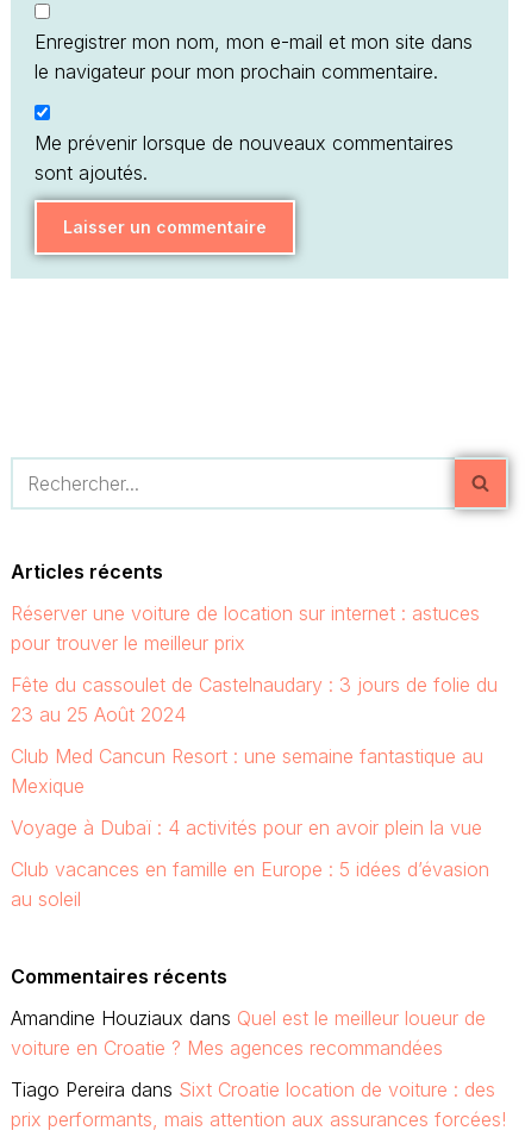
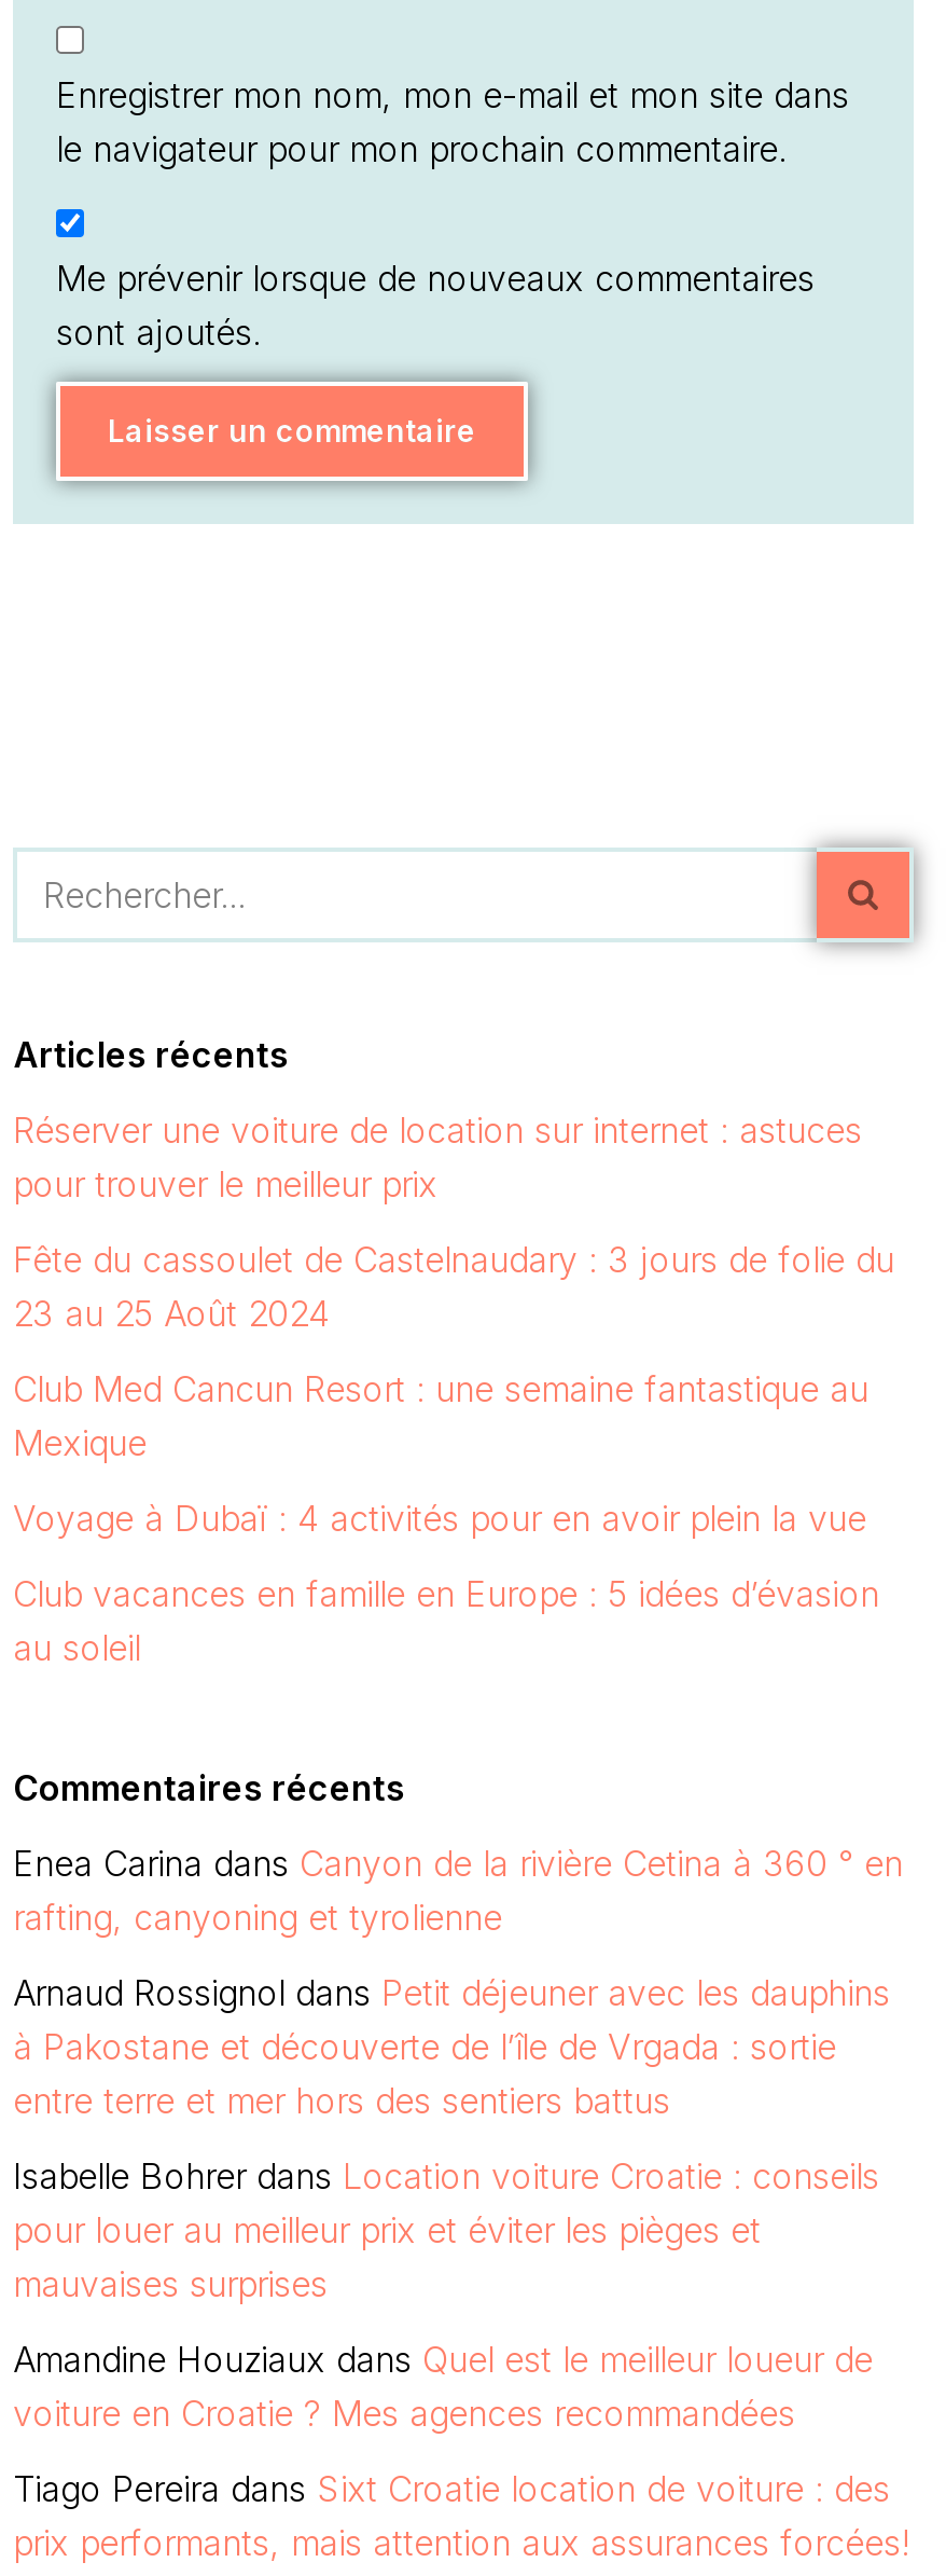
none -> [13,1841,903,2305] Enea Carina dans Canyon de la rivière Cetina à 360 ° en | rafting, canyoning et tyrolienne | Arnaud Rossignol dans Petit déjeuner avec les dauphins | à Pakostane et découverte de l’île de Vrgada : sortie | entre terre et mer hors des sentiers battus | Isabelle Bohrer dans Location voiture Croatie : conseils | pour louer au meilleur prix et éviter les pièges et | mauvaises surprises

